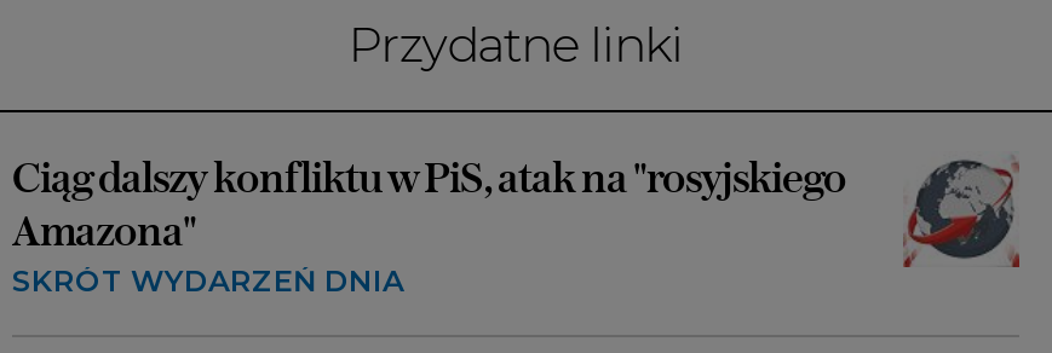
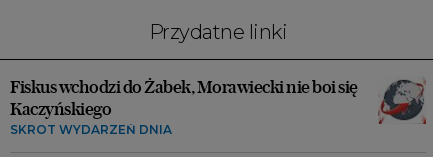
[12,152,846,256] Ciąg dalszy konfliktu w PiS, atak na "rosyjskiego | Amazona" -> [10,76,357,119] Fiskus wchodzi do Żabek, Morawiecki nie boi się | Kaczyńskiego

